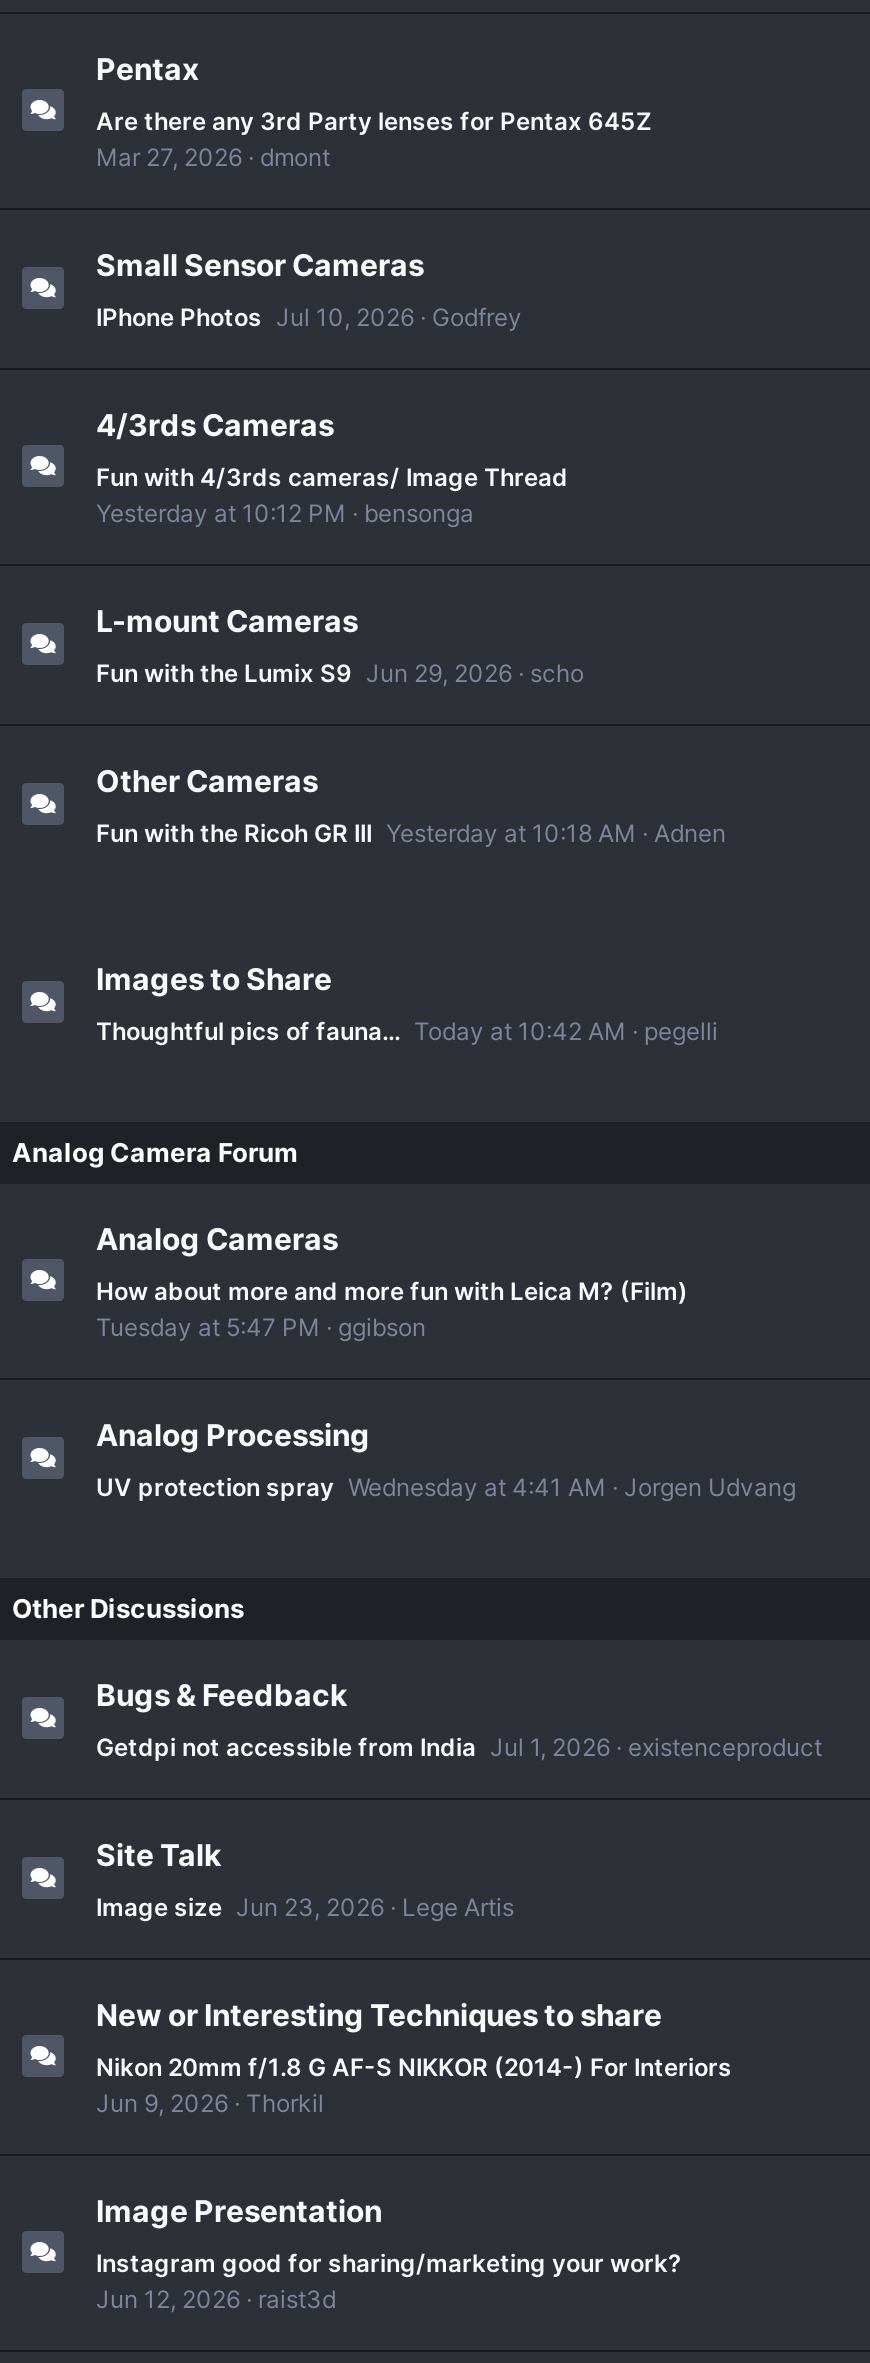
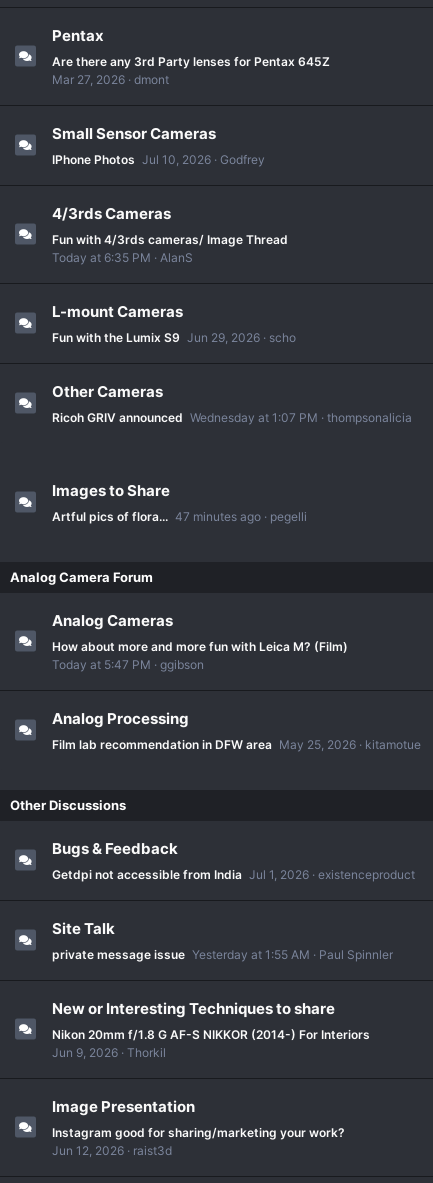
[96,498,474,528] Yesterday at 10:12 PM bensonga -> [52,250,193,265] Today at 6:35 PM AlanS
[96,818,726,848] Fun with the Ricoh GR III Yesterday at 10:18 AM Adnen -> [52,410,412,425] Ricoh GRIV announced Wednesday at 1:07 PM thompsonalicia
[96,1016,718,1046] Thoughtful pics of fauna... Today at 10:42 AM pegelli -> [52,509,307,524] Artful pics of flora... 47 minutes ago pegelli
[96,1312,426,1342] Tuesday at 5:47 PM ggibson -> [52,657,204,672] Today at 5:47 PM ggibson
[96,1472,796,1502] UV protection spray Wednesday at 4:41 AM Jorgen Udvang -> [52,737,421,752] Film lab recommendation in DFW area May 25, 2026 kitamotue
[96,1892,514,1922] Image size Jun 23, 2026 Lege Artis -> [52,947,393,962] private message issue Yesterday at 1:55 AM Paul Spinnler

